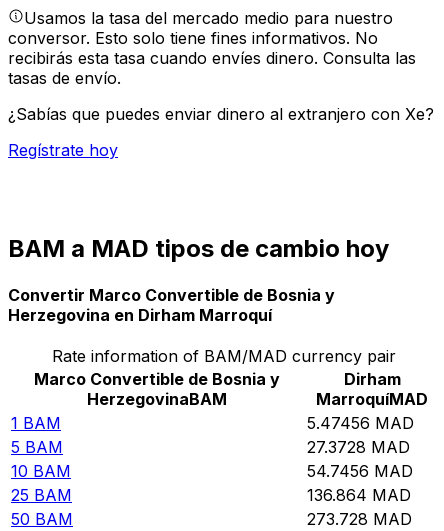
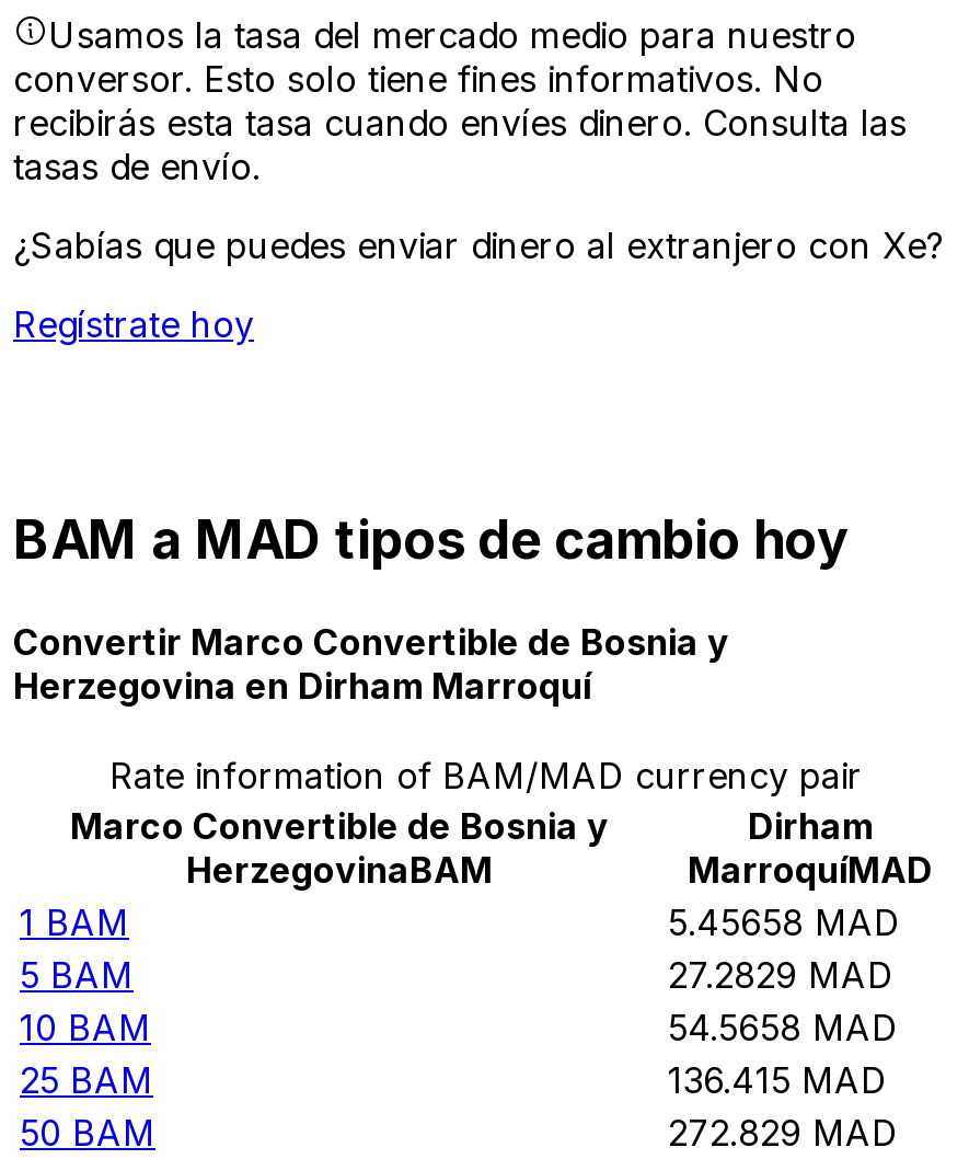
[307,413,414,433] 5.47456 MAD -> [668,900,900,944] 5.45658 MAD
[307,437,410,457] 27.3728 MAD -> [668,953,893,996] 27.2829 MAD
[307,461,413,481] 54.7456 MAD -> [668,1005,898,1049] 54.5658 MAD
[307,485,411,505] 136.864 MAD -> [668,1058,887,1102] 136.415 MAD
[307,509,412,529] 273.728 MAD -> [668,1110,898,1154] 272.829 MAD

